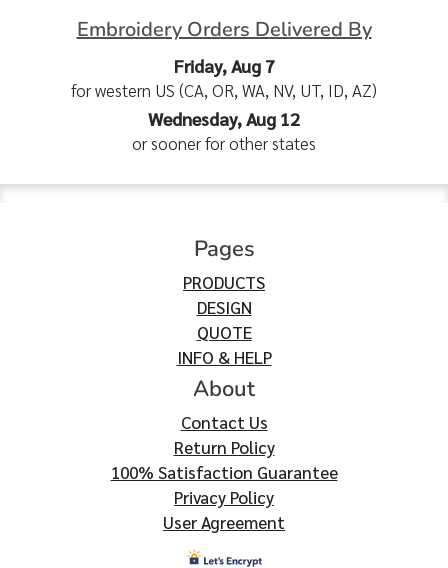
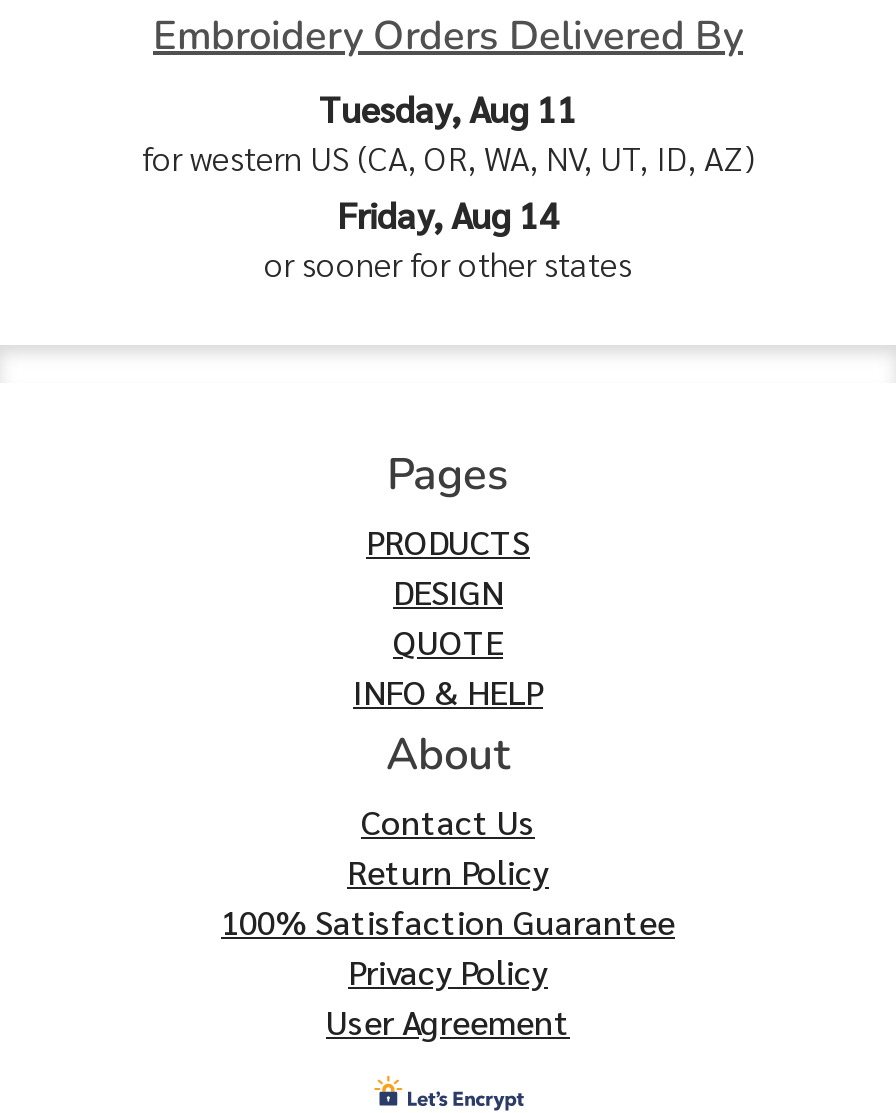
[173,54,274,77] Friday, Aug 7 -> [319,86,577,132] Tuesday, Aug 11
[148,107,300,130] Wednesday, Aug 12 -> [337,192,559,238] Friday, Aug 14

